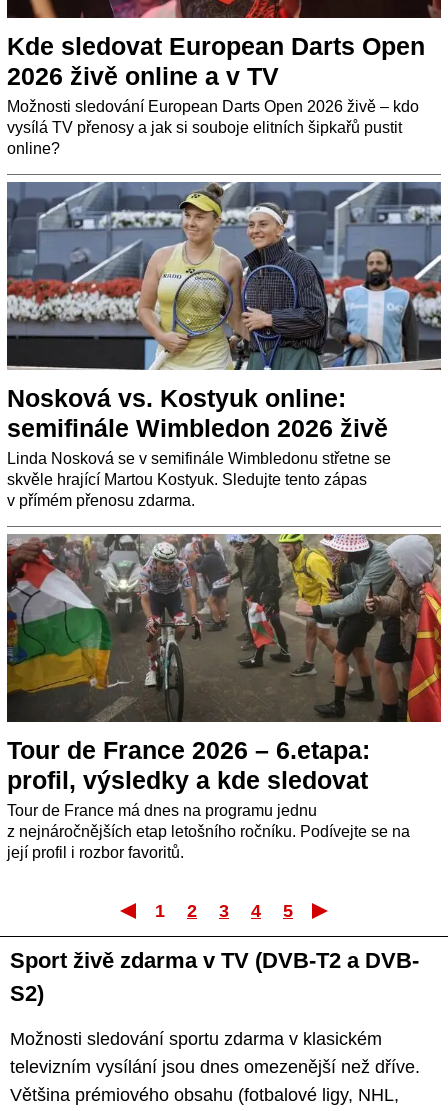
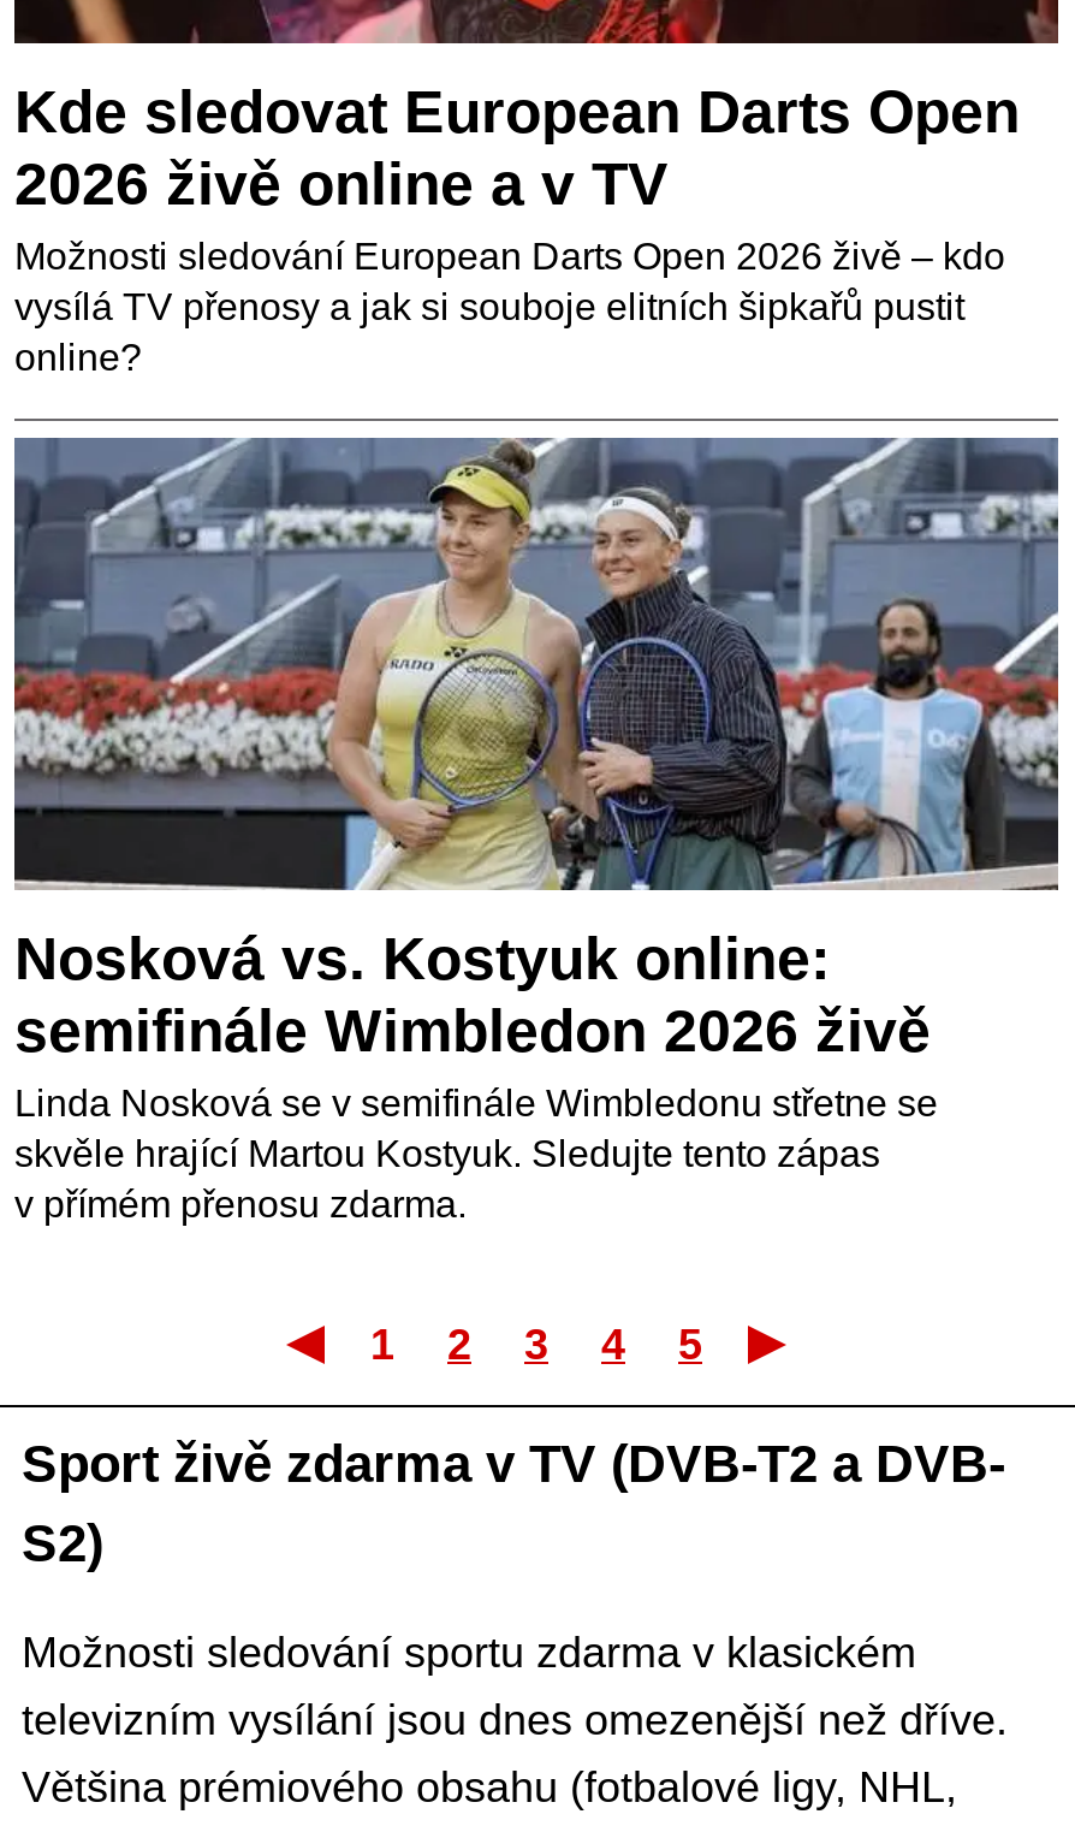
[6,533,442,861] [image] | Tour de France 2026 – 6.etapa: | profil, výsledky a kde sledovat | Tour de France má dnes na programu jednu | z nejnáročnějších etap letošního ročníku. Podívejte se na | její profil i rozbor favoritů. -> none

